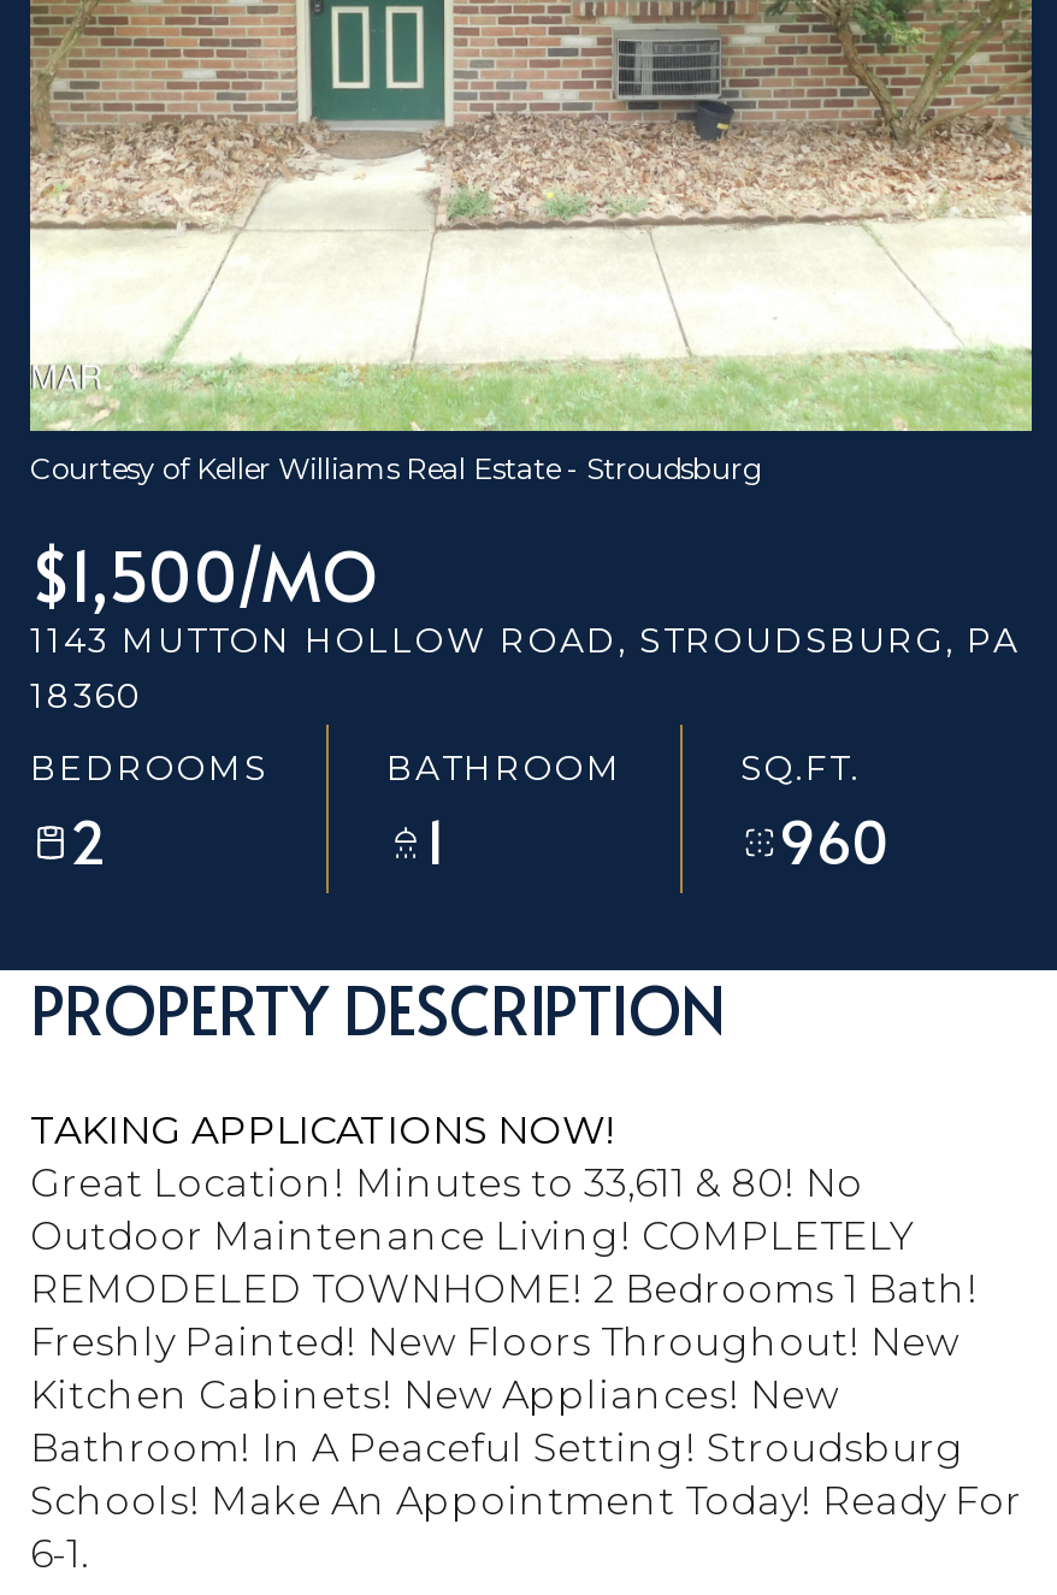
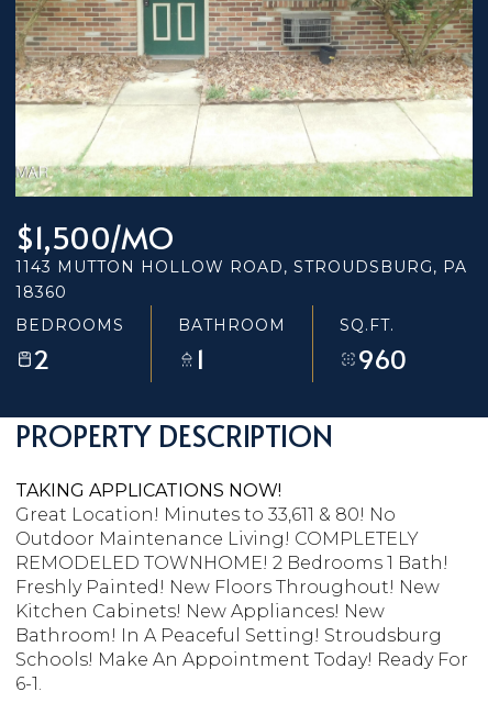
[30,450,762,486] Courtesy of Keller Williams Real Estate - Stroudsburg -> none

